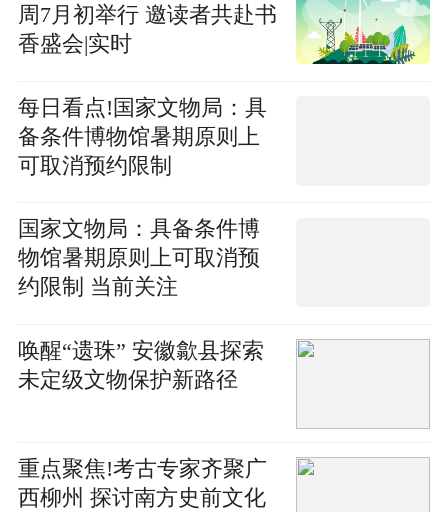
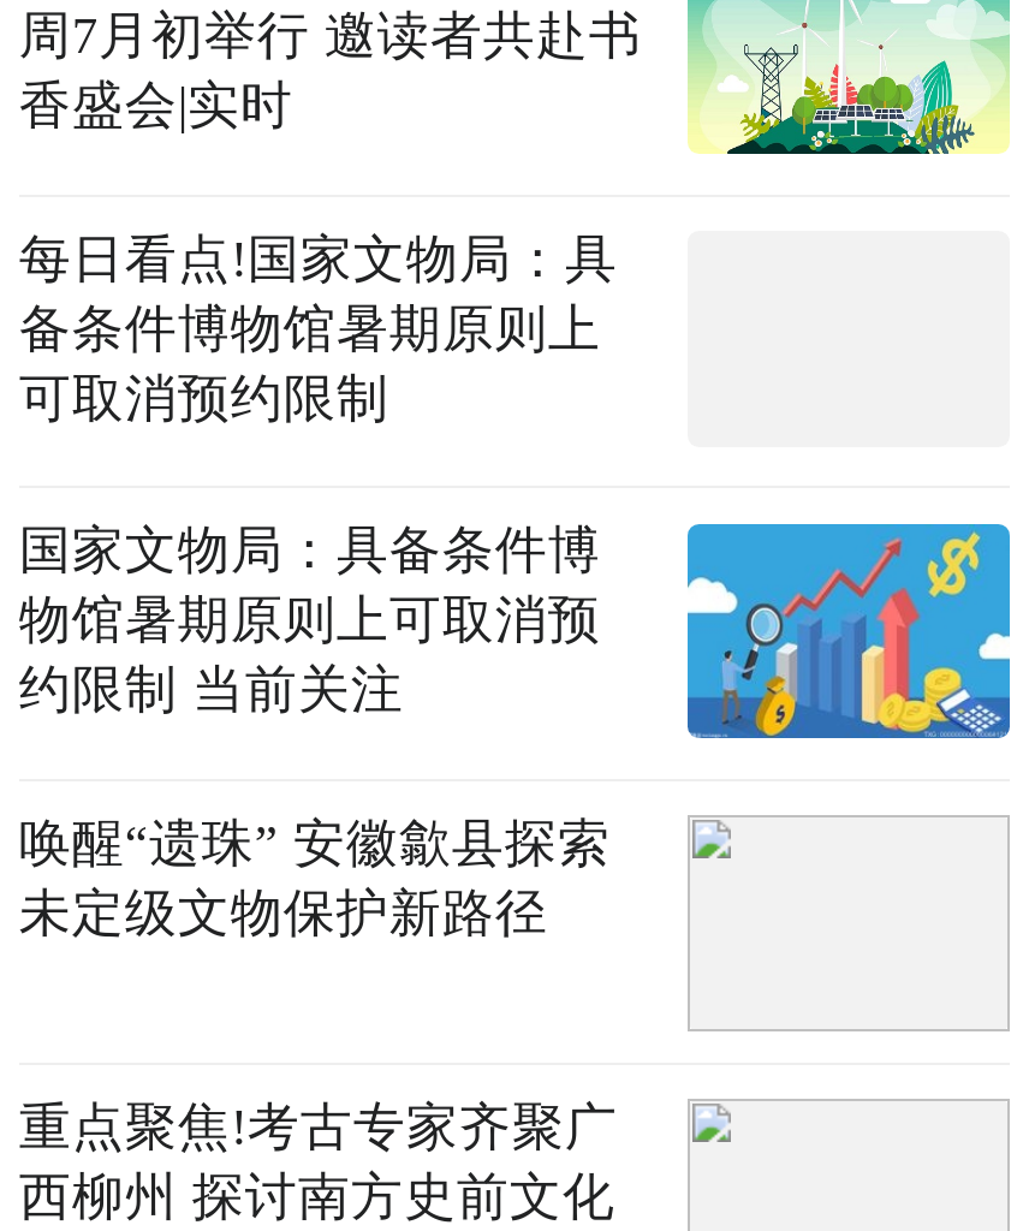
none -> [685,522,1012,741] [image]

